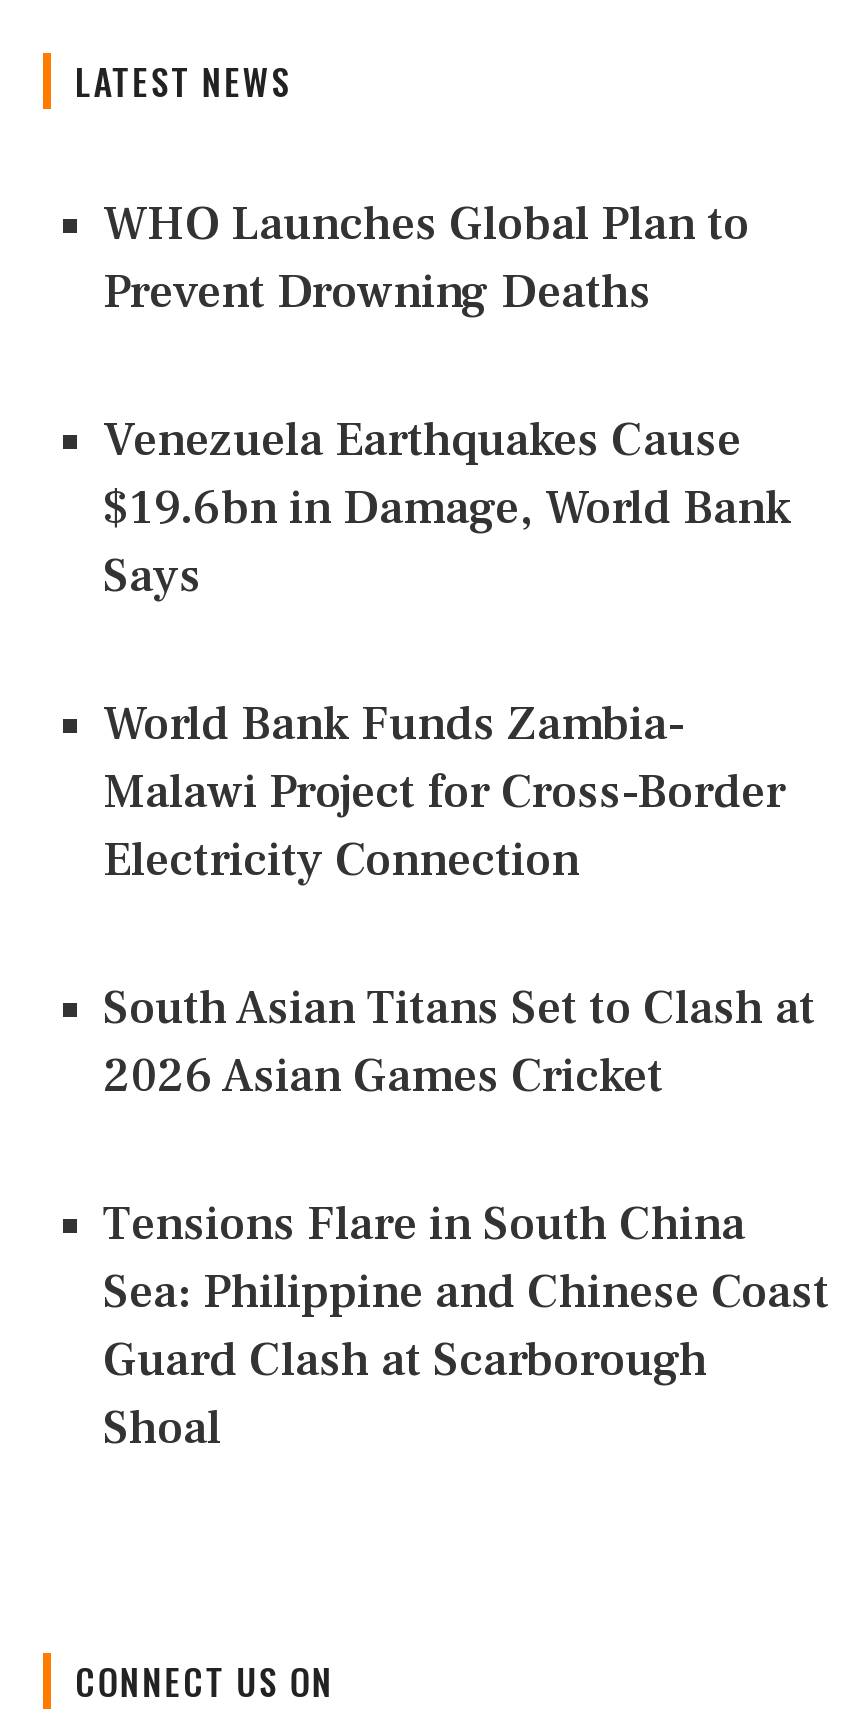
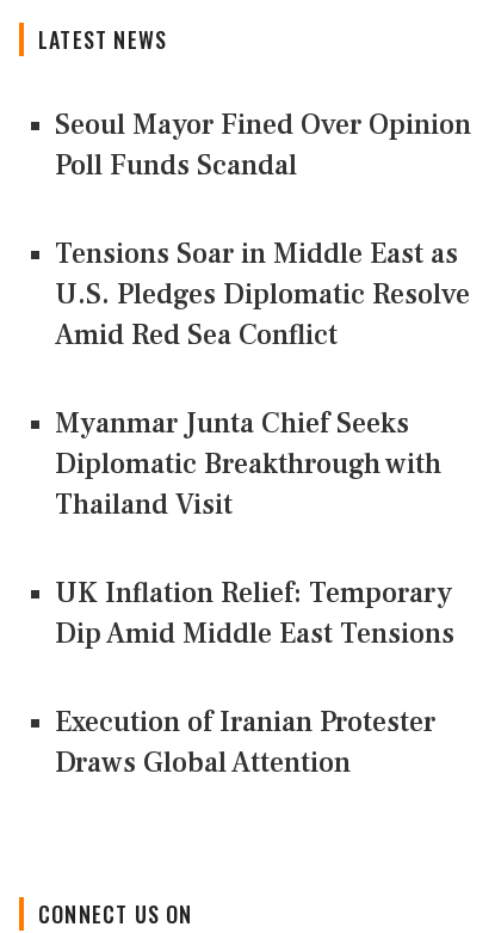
[103,193,749,323] WHO Launches Global Plan to | Prevent Drowning Deaths -> [55,106,471,184] Seoul Mayor Fined Over Opinion | Poll Funds Scandal
[103,409,791,607] Venezuela Earthquakes Cause | $19.6bn in Damage, World Bank | Says -> [55,235,470,354] Tensions Soar in Middle East as | U.S. Pledges Diplomatic Resolve | Amid Red Sea Conflict
[103,693,785,891] World Bank Funds Zambia- | Malawi Project for Cross-Border | Electricity Connection -> [55,405,441,523] Myanmar Junta Chief Seeks | Diplomatic Breakthrough with | Thailand Visit
[103,977,815,1107] South Asian Titans Set to Clash at | 2026 Asian Games Cricket -> [55,575,454,652] UK Inflation Relief: Temporary | Dip Amid Middle East Tensions
[103,1193,829,1459] Tensions Flare in South China | Sea: Philippine and Chinese Coast | Guard Clash at Scarborough | Shoal -> [55,704,435,781] Execution of Iranian Protester | Draws Global Attention

